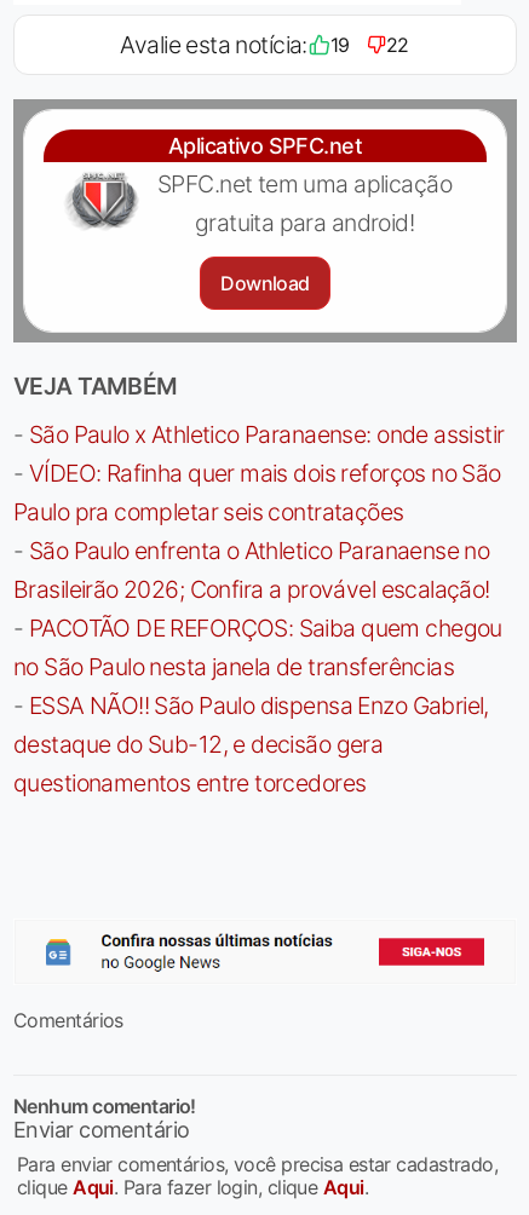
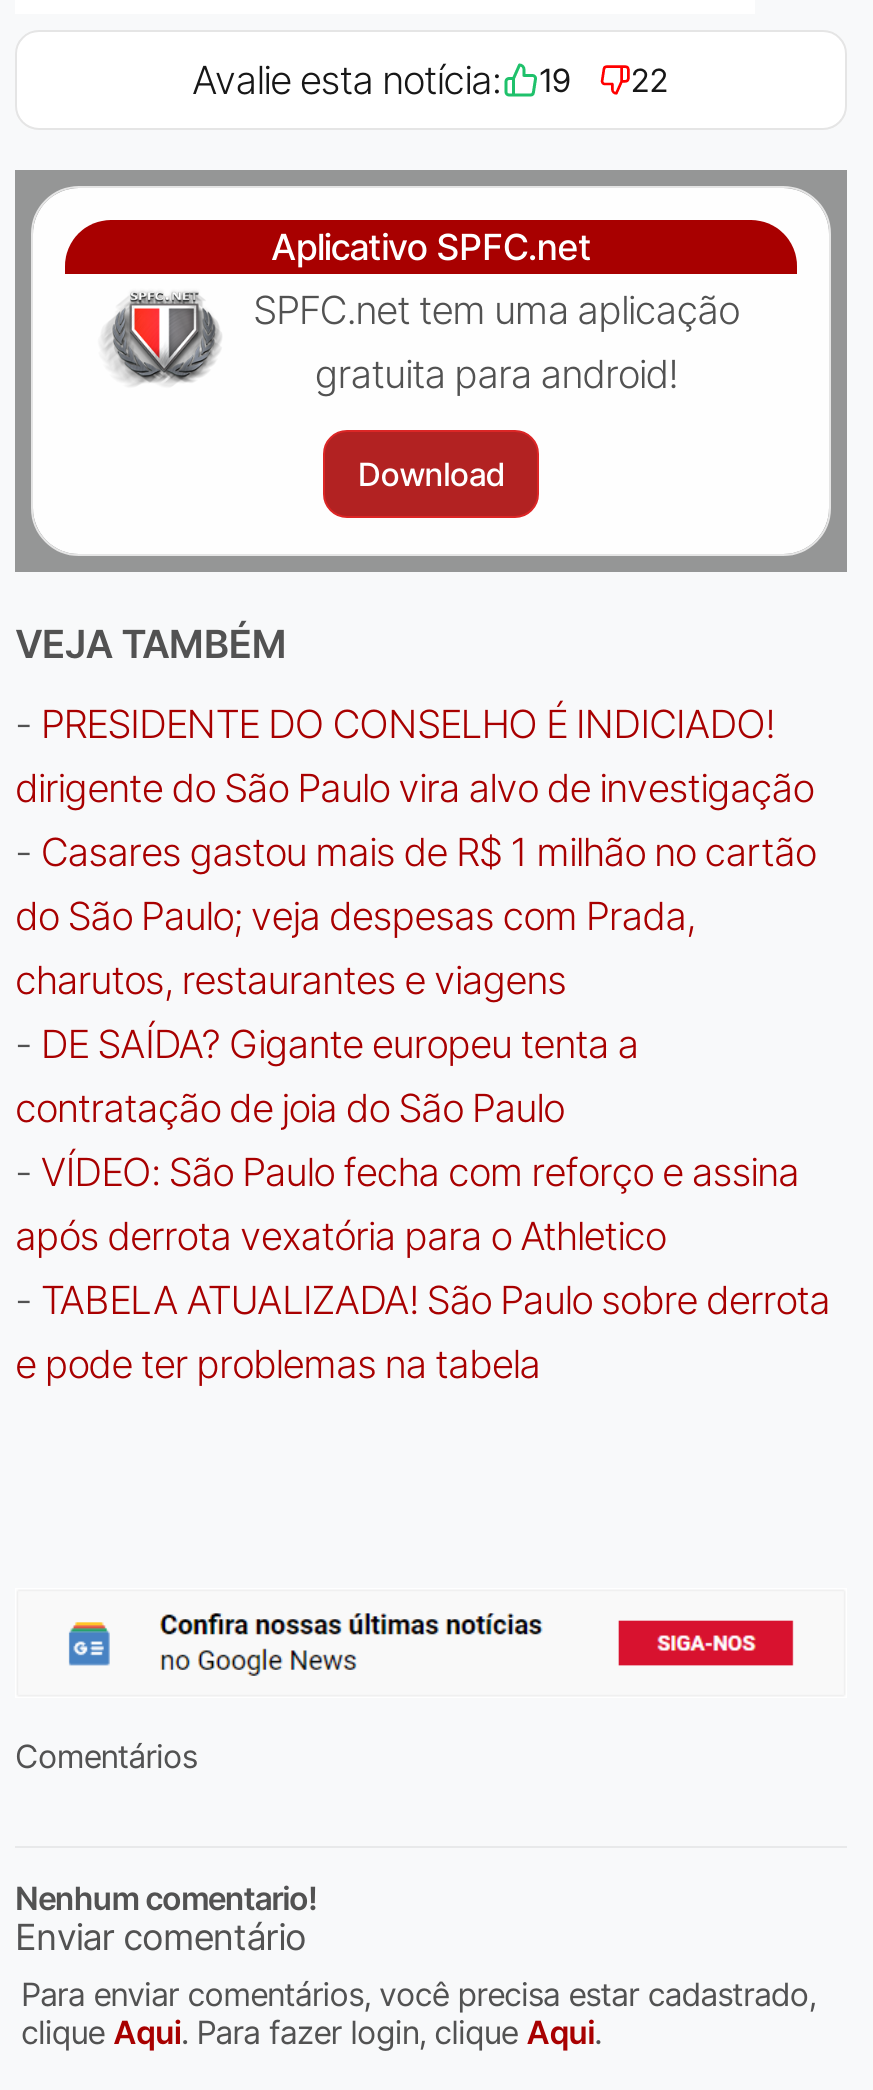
[13,419,504,797] - São Paulo x Athletico Paranaense: onde assistir | - VÍDEO: Rafinha quer mais dois reforços no São | Paulo pra completar seis contratações | - São Paulo enfrenta o Athletico Paranaense no | Brasileirão 2026; Confira a provável escalação! | - PACOTÃO DE REFORÇOS: Saiba quem chegou | no São Paulo nesta janela de transferências | - ESSA NÃO!! São Paulo dispensa Enzo Gabriel, | destaque do Sub-12, e decisão gera | questionamentos entre torcedores -> [15,699,830,1387] - PRESIDENTE DO CONSELHO É INDICIADO! | dirigente do São Paulo vira alvo de investigação | - Casares gastou mais de R$ 1 milhão no cartão | do São Paulo; veja despesas com Prada, | charutos, restaurantes e viagens | - DE SAÍDA? Gigante europeu tenta a | contratação de joia do São Paulo | - VÍDEO: São Paulo fecha com reforço e assina | após derrota vexatória para o Athletico | - TABELA ATUALIZADA! São Paulo sobre derrota | e pode ter problemas na tabela

